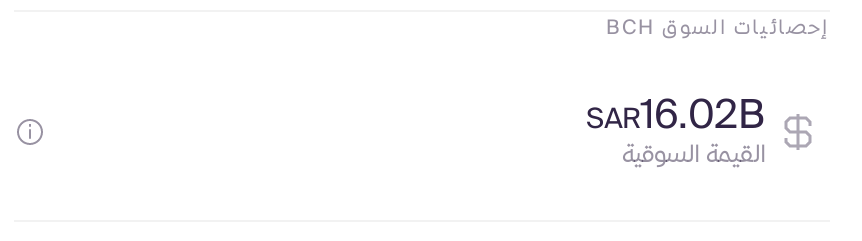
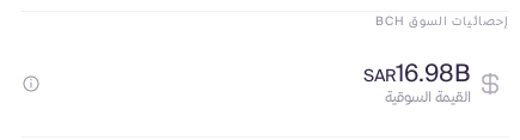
[586,82,766,150] SAR 16.02B -> [363,54,471,95] SAR 16.98B

